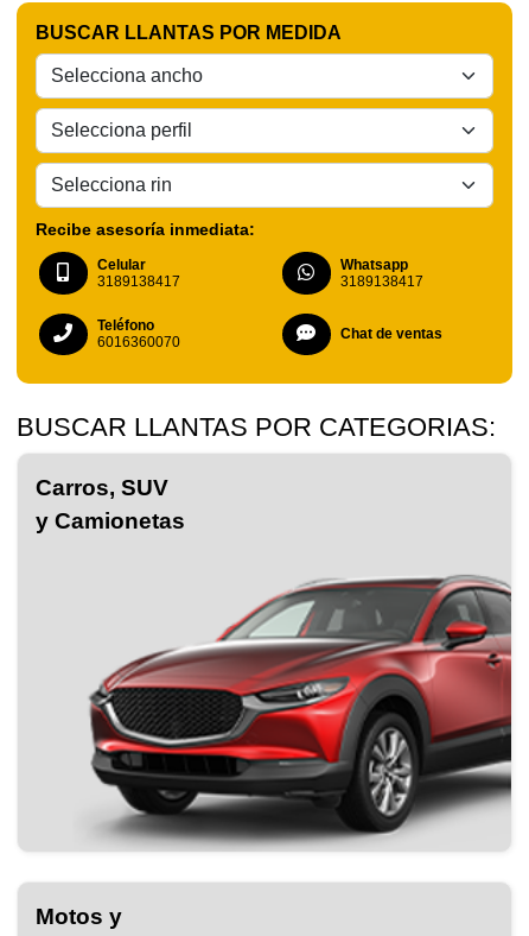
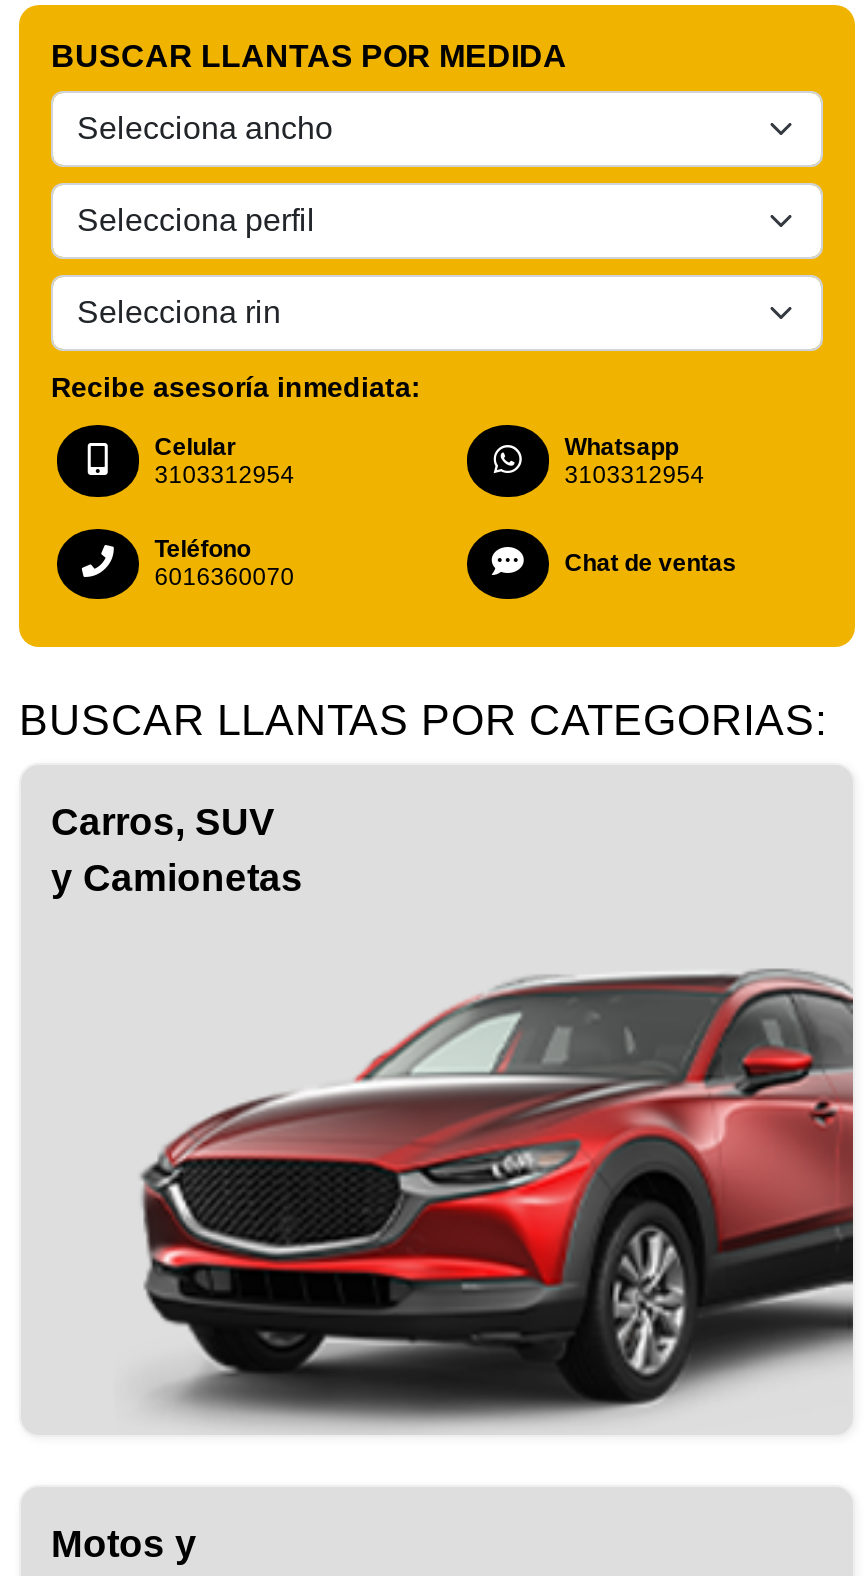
[97,273,180,290] 3189138417 -> [155,461,295,489] 3103312954
[340,273,423,290] 3189138417 -> [565,461,705,489] 3103312954

